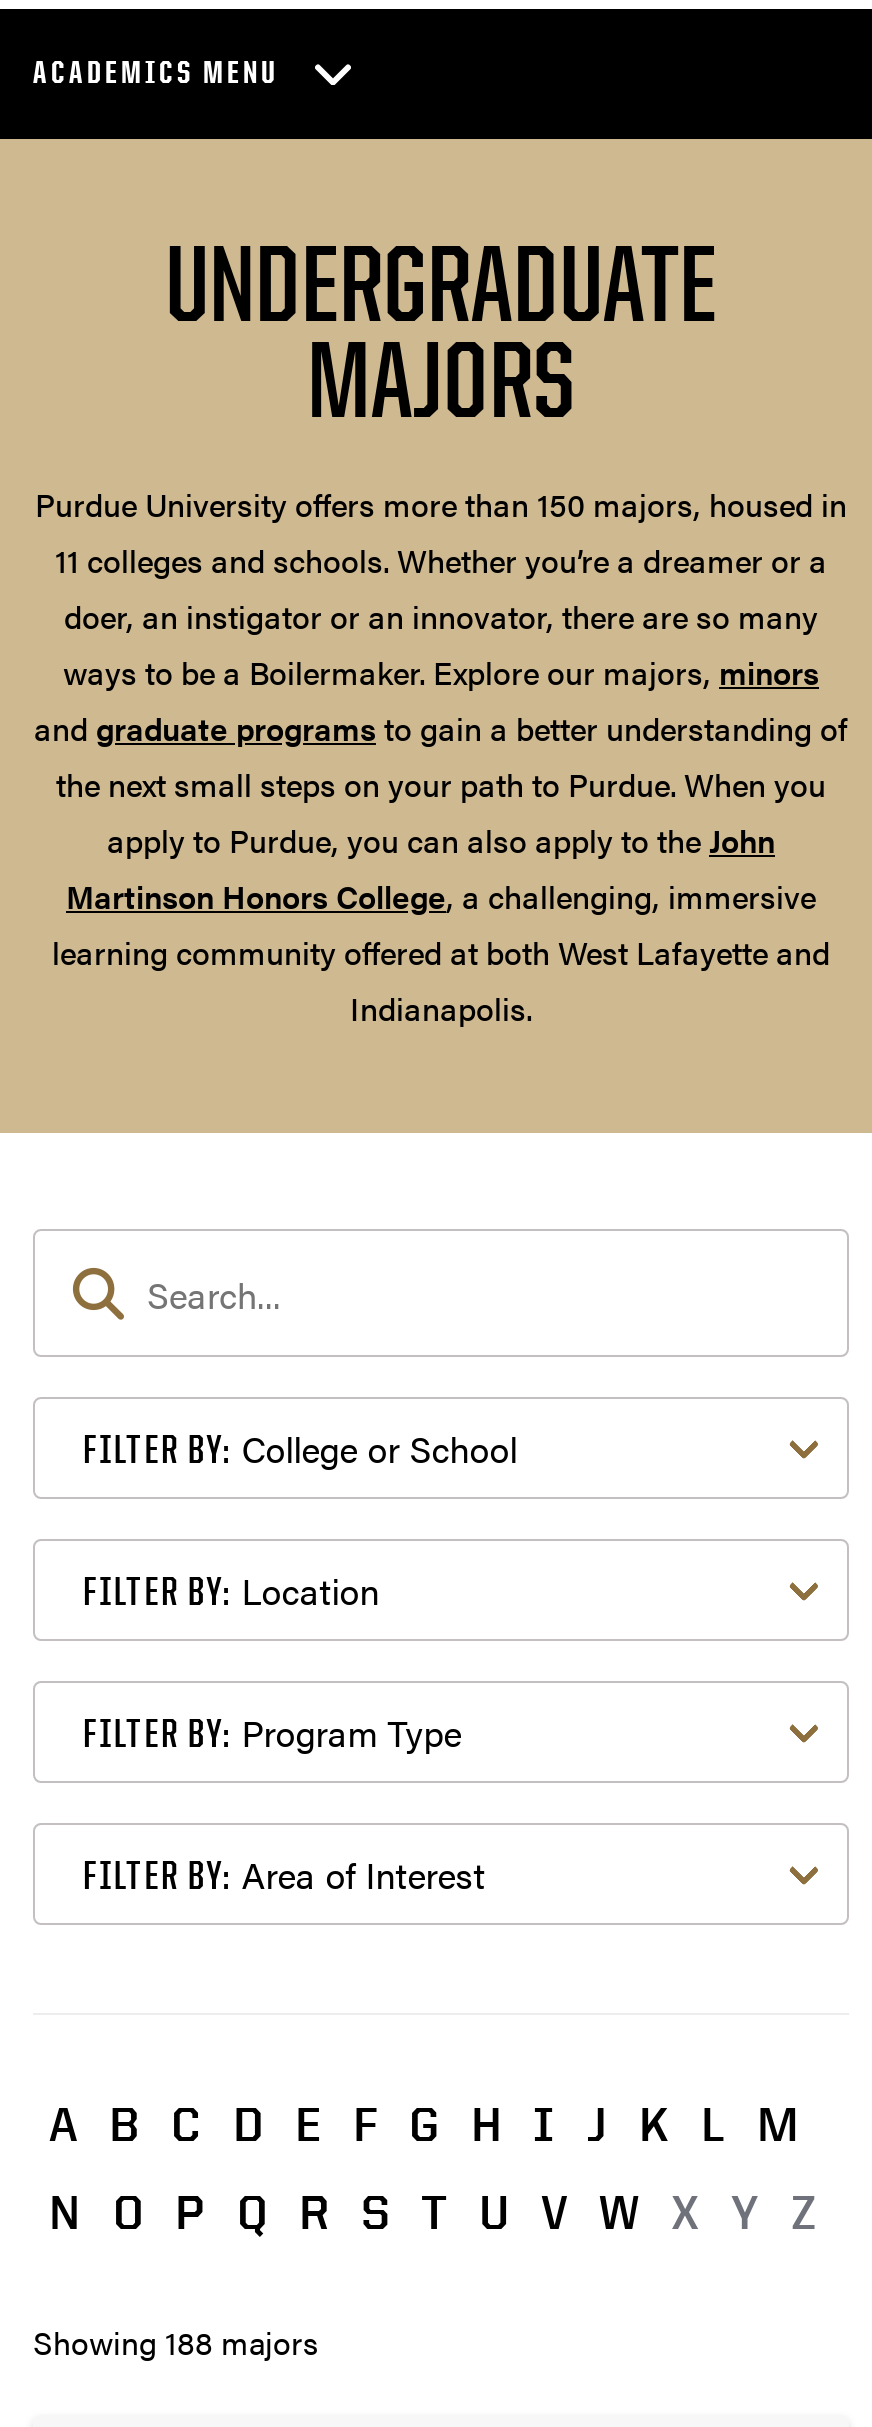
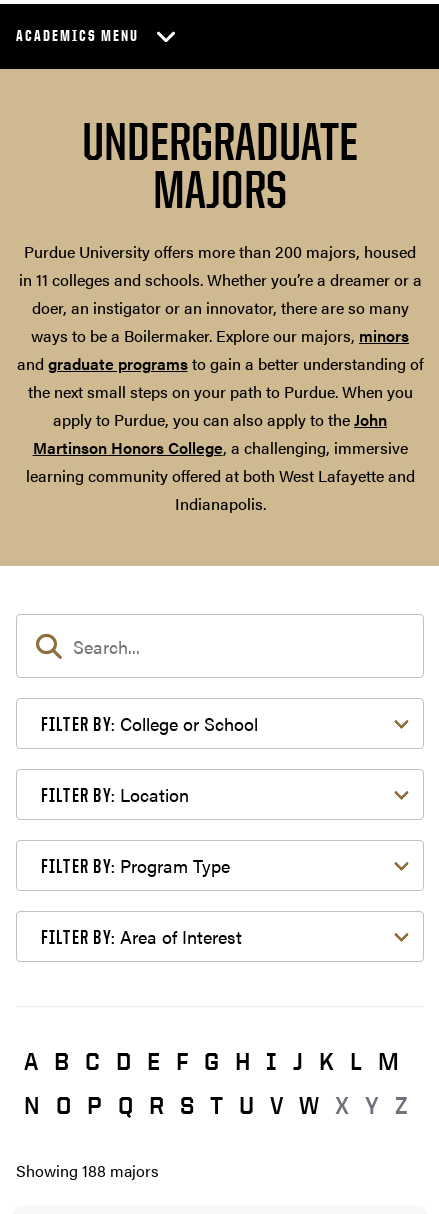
[35,481,847,583] Purdue University offers more than 150 majors, housed in | 11 colleges and schools. Whether you’re a dreamer or a -> [18,240,421,291] Purdue University offers more than 200 majors, housed | in 11 colleges and schools. Whether you’re a dreamer or a

